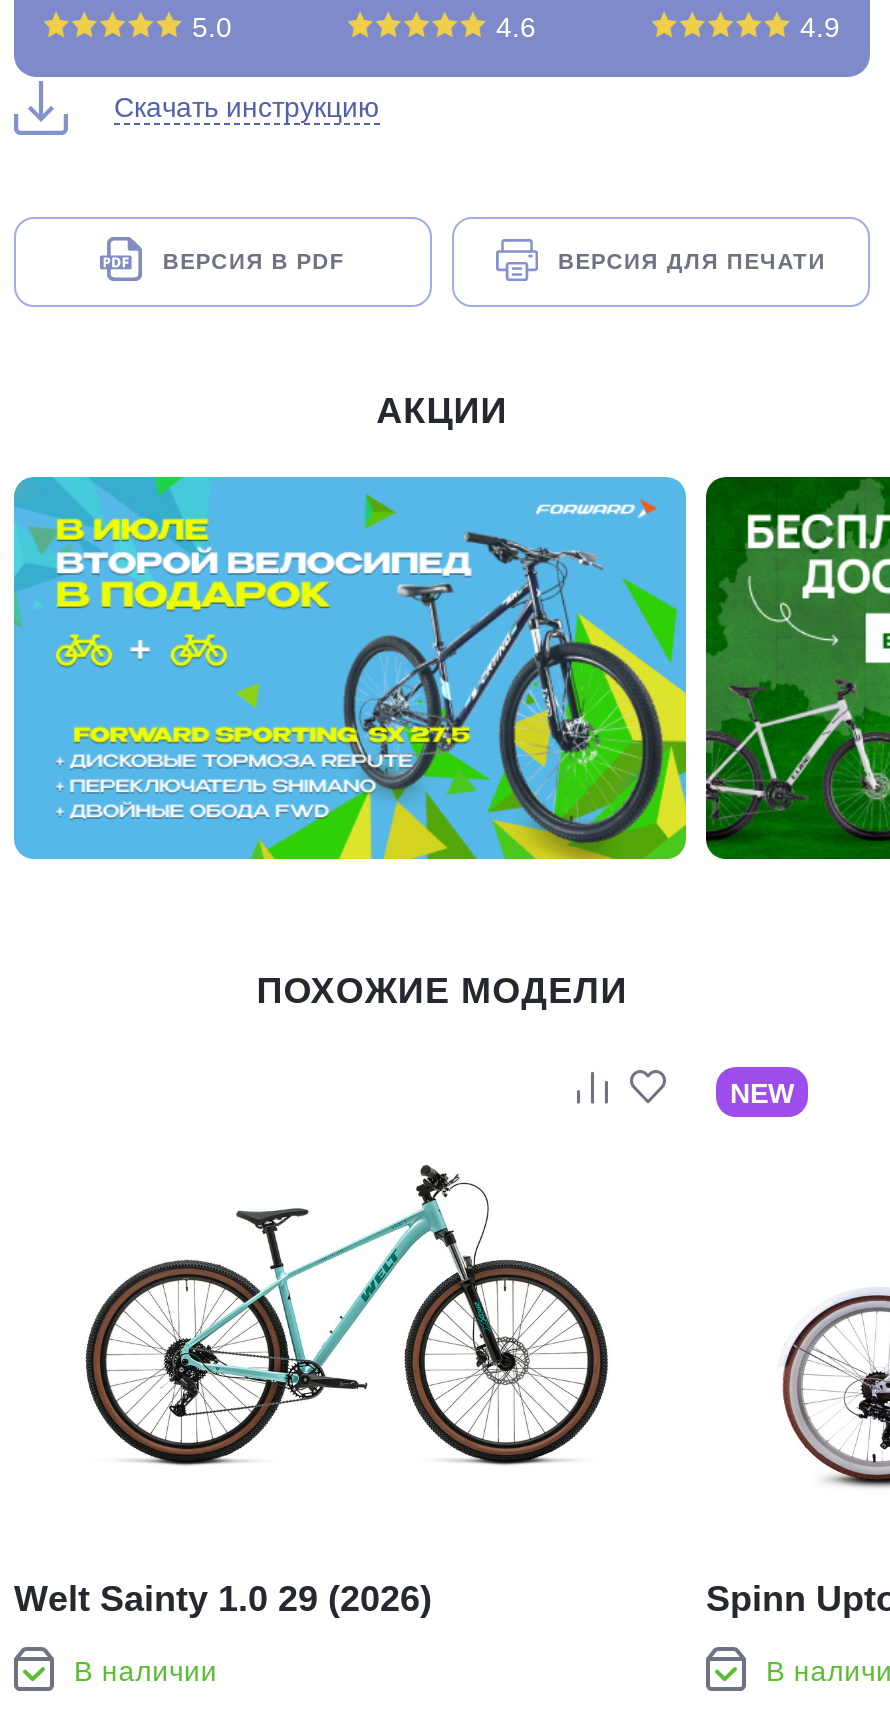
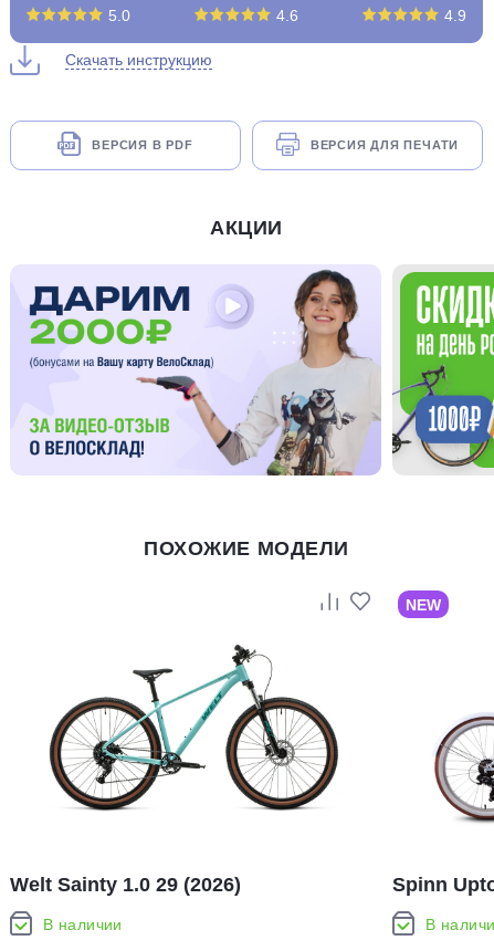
[12,475,688,861] [image] -> [10,264,381,477] [image]
[704,475,884,861] [image] -> [391,264,491,476] [image]

